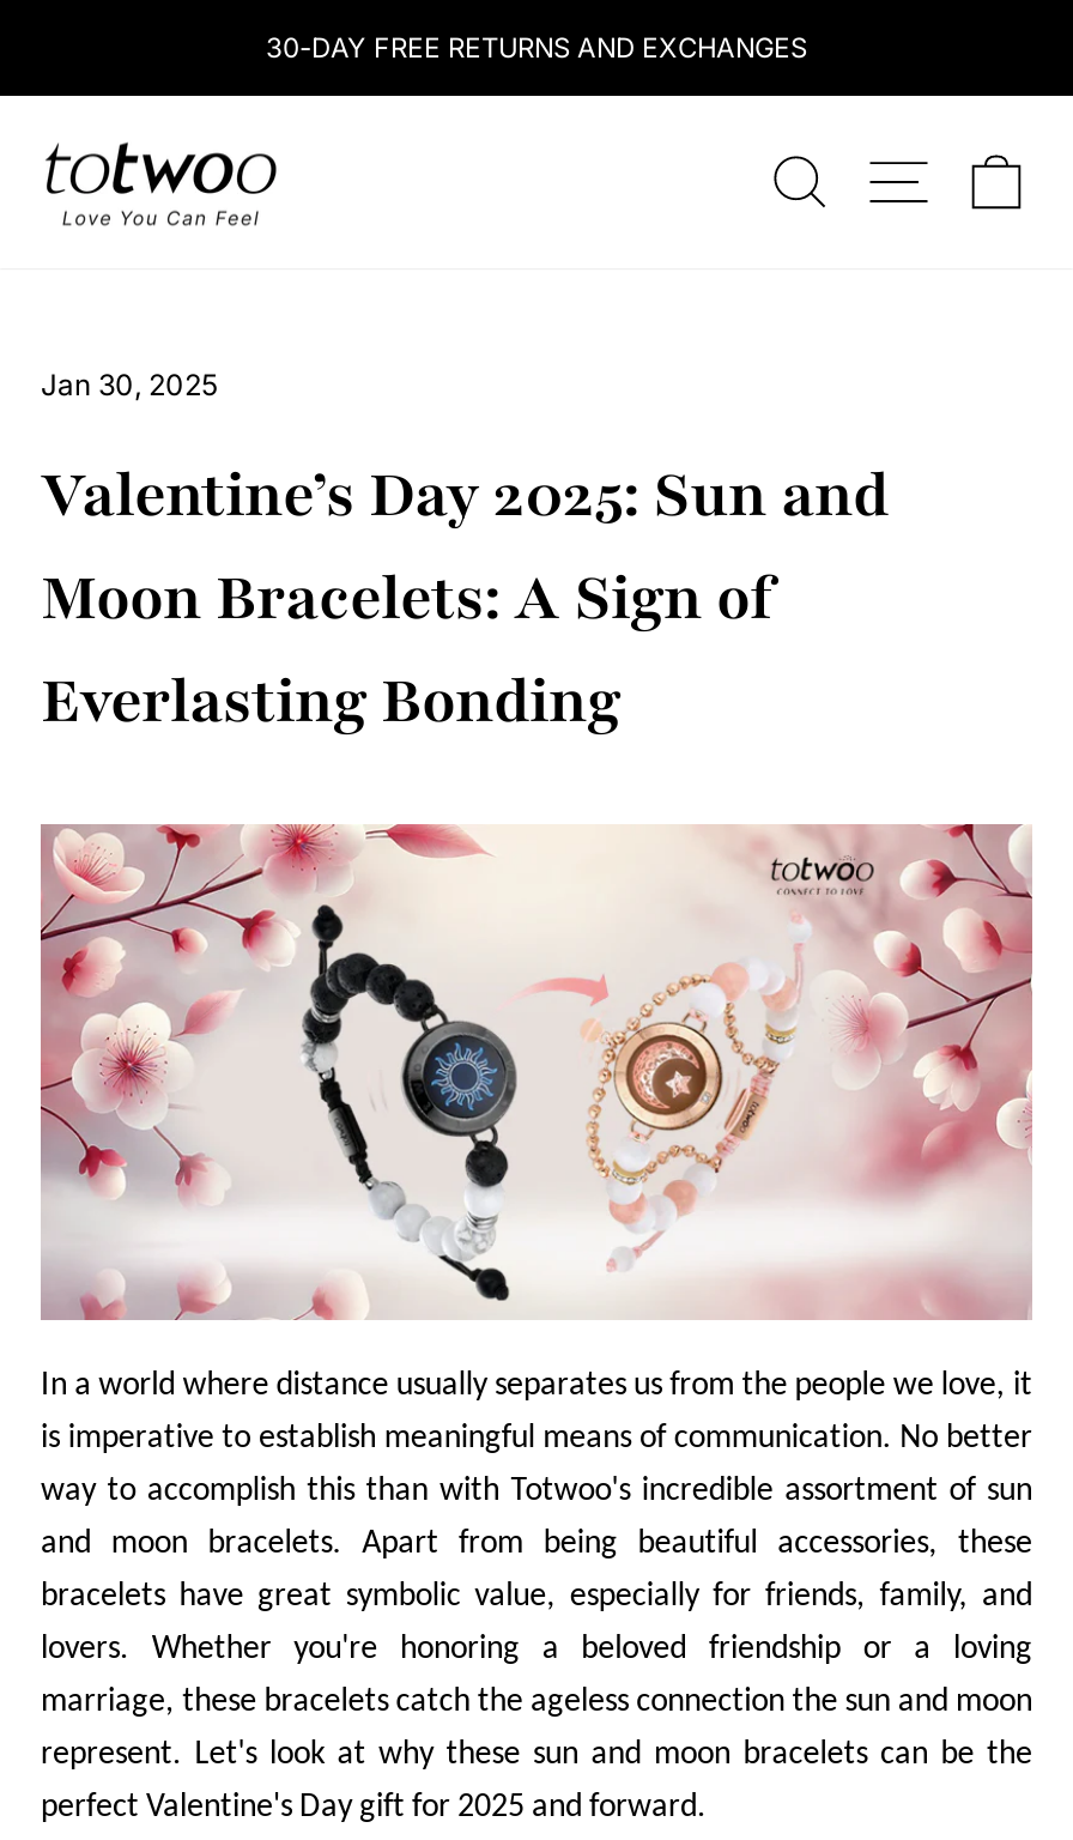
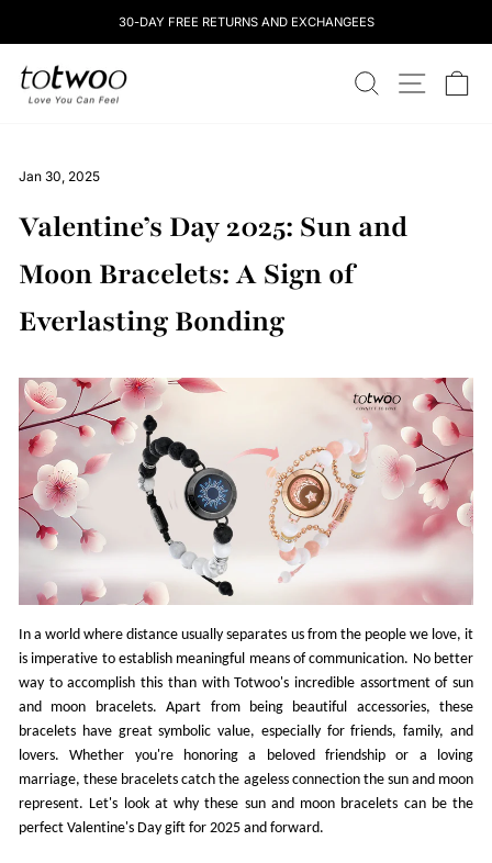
[266,31,807,65] 30-DAY FREE RETURNS AND EXCHANGES -> [118,14,374,30] 30-DAY FREE RETURNS AND EXCHANGEES

